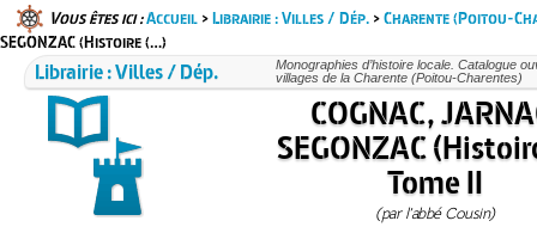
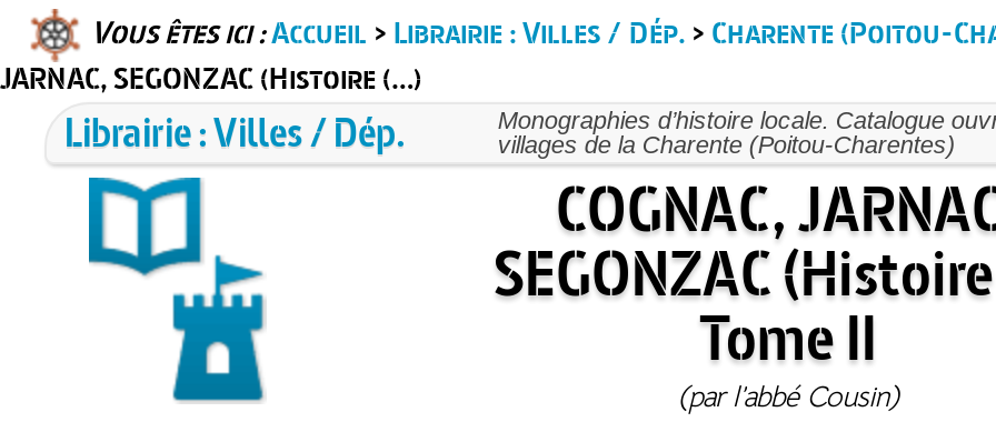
[0,31,167,52] SEGONZAC (Histoire (…) -> [0,57,422,97] JARNAC, SEGONZAC (Histoire (…)

